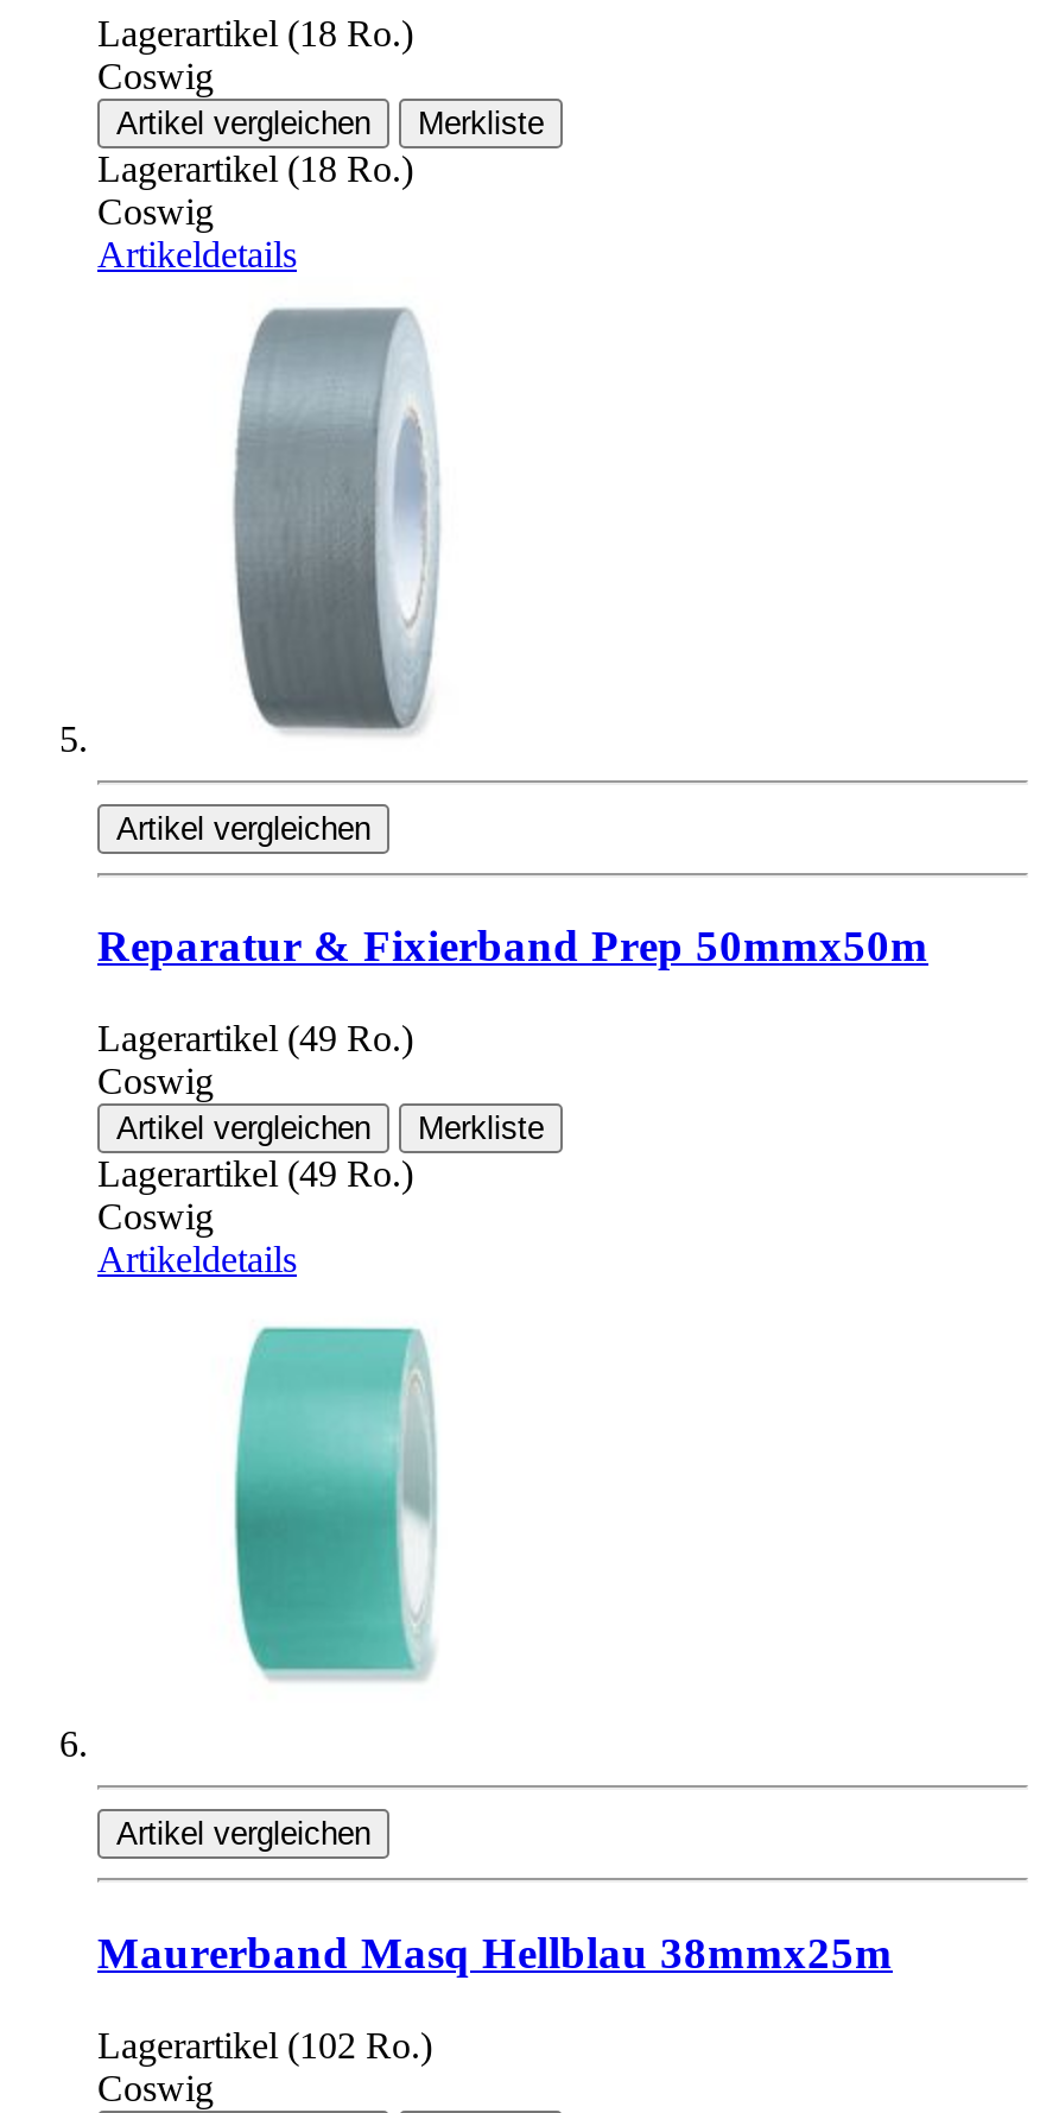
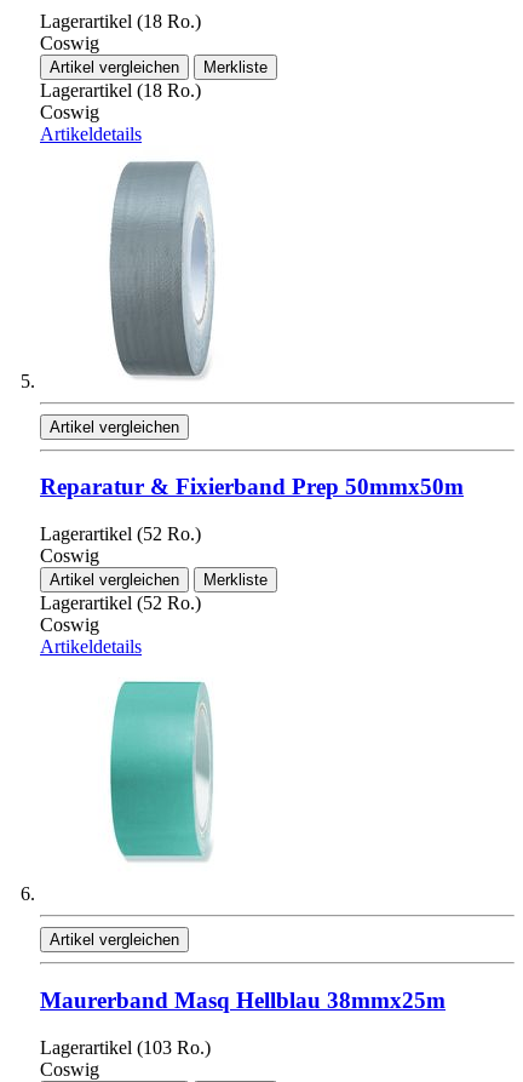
[97,1018,413,1059] Lagerartikel (49 Ro.) -> [40,524,201,544] Lagerartikel (52 Ro.)
[97,1154,413,1194] Lagerartikel (49 Ro.) -> [40,593,201,613] Lagerartikel (52 Ro.)
[97,2024,432,2064] Lagerartikel (102 Ro.) -> [40,1037,211,1057] Lagerartikel (103 Ro.)

